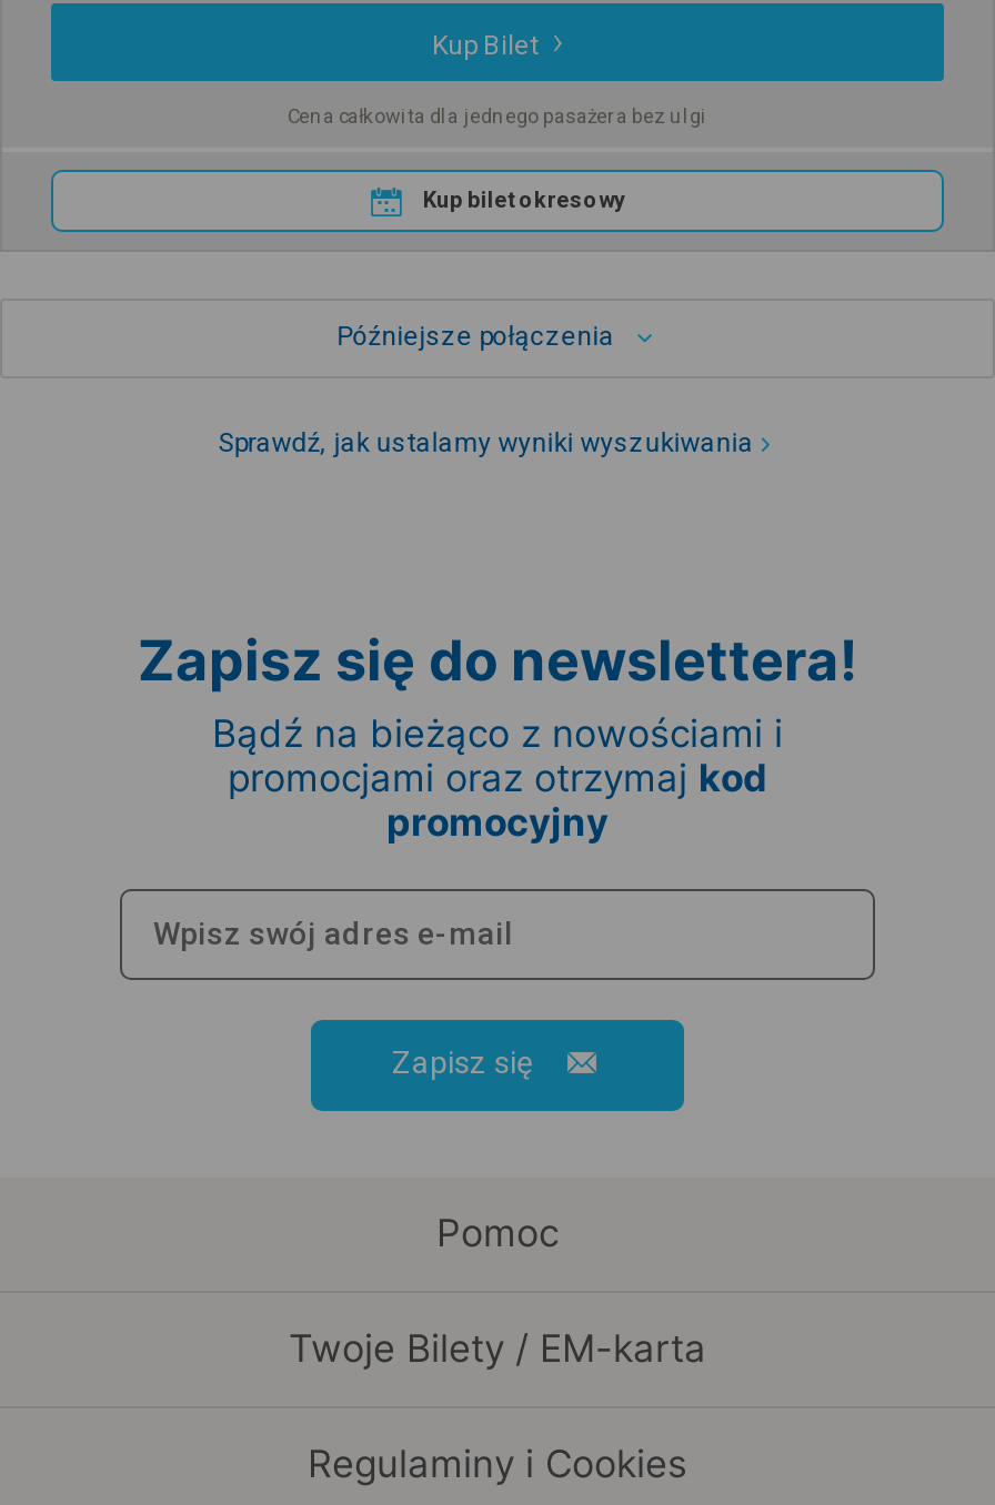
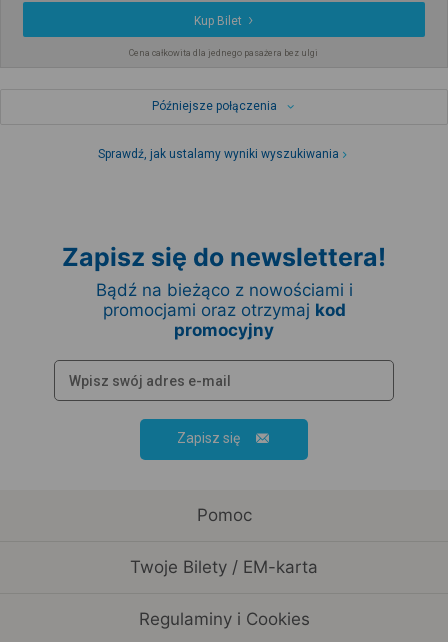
[423,188,625,213] Kup bilet okresowy -> none

